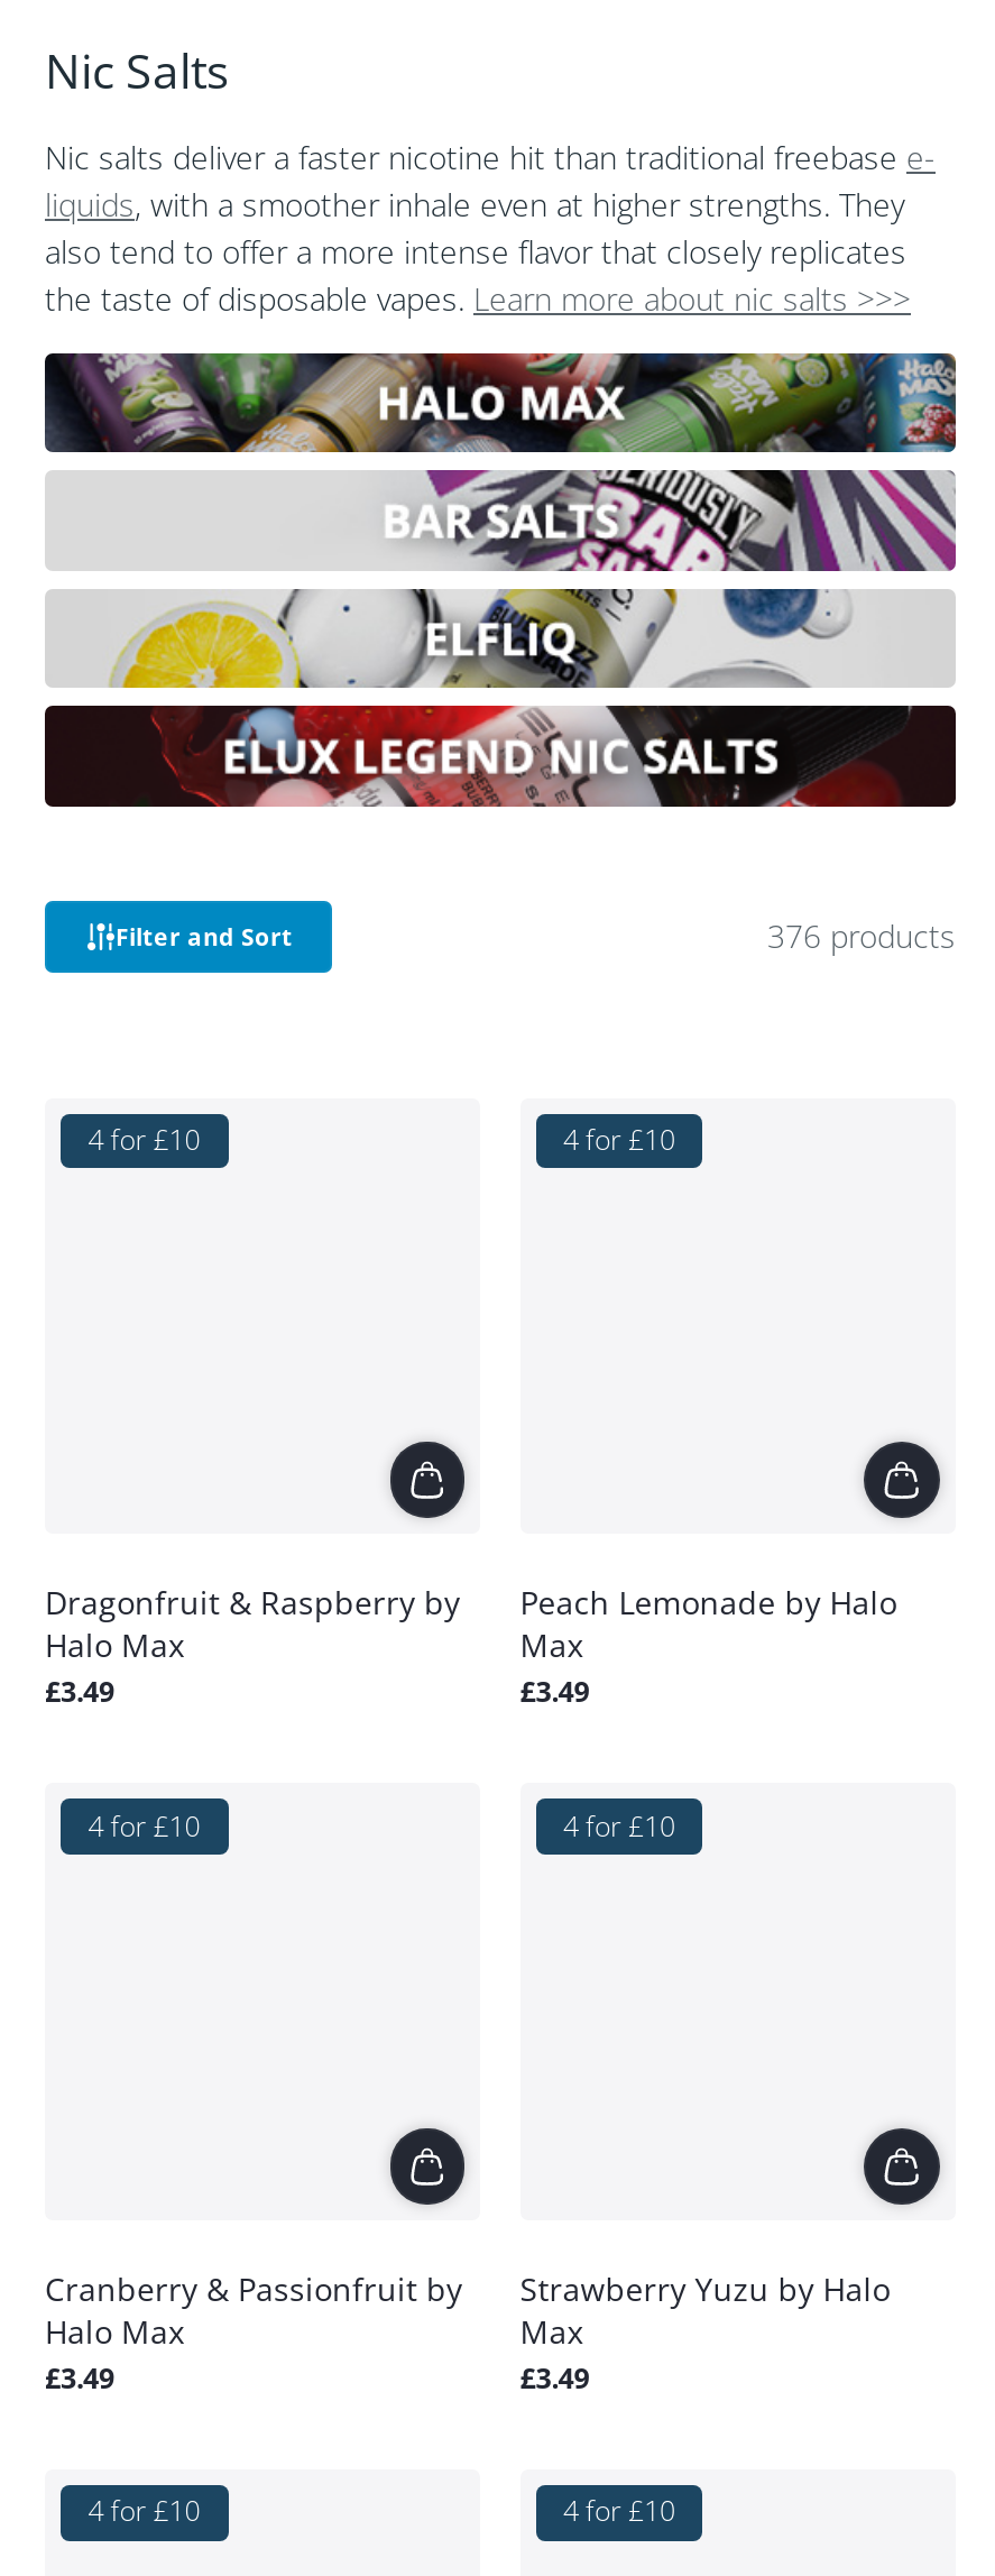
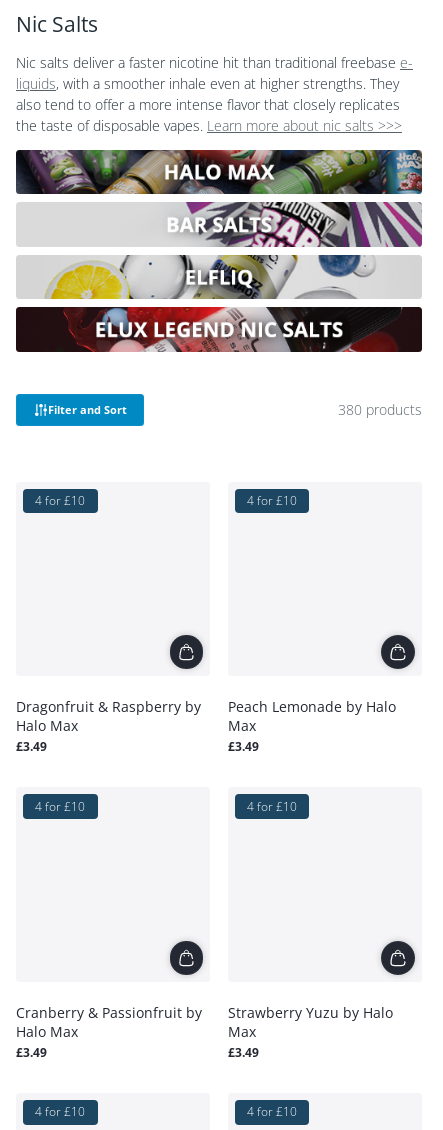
[767,915,956,958] 376 products -> [338,400,422,419] 380 products

